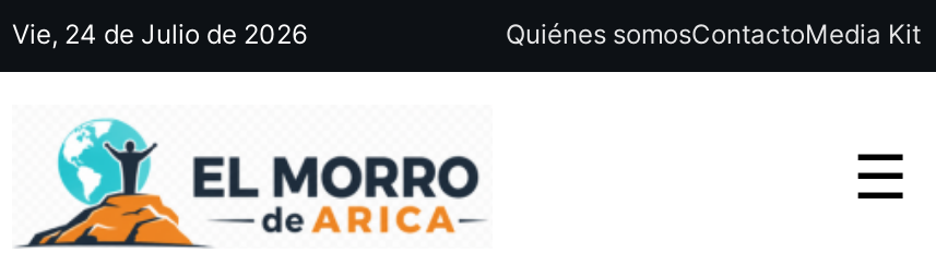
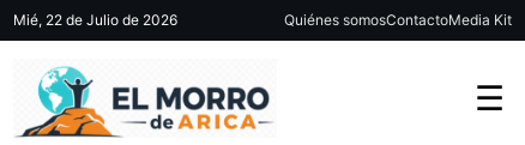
[12,17,307,50] Vie, 24 de Julio de 2026 -> [13,11,177,29] Mié, 22 de Julio de 2026

